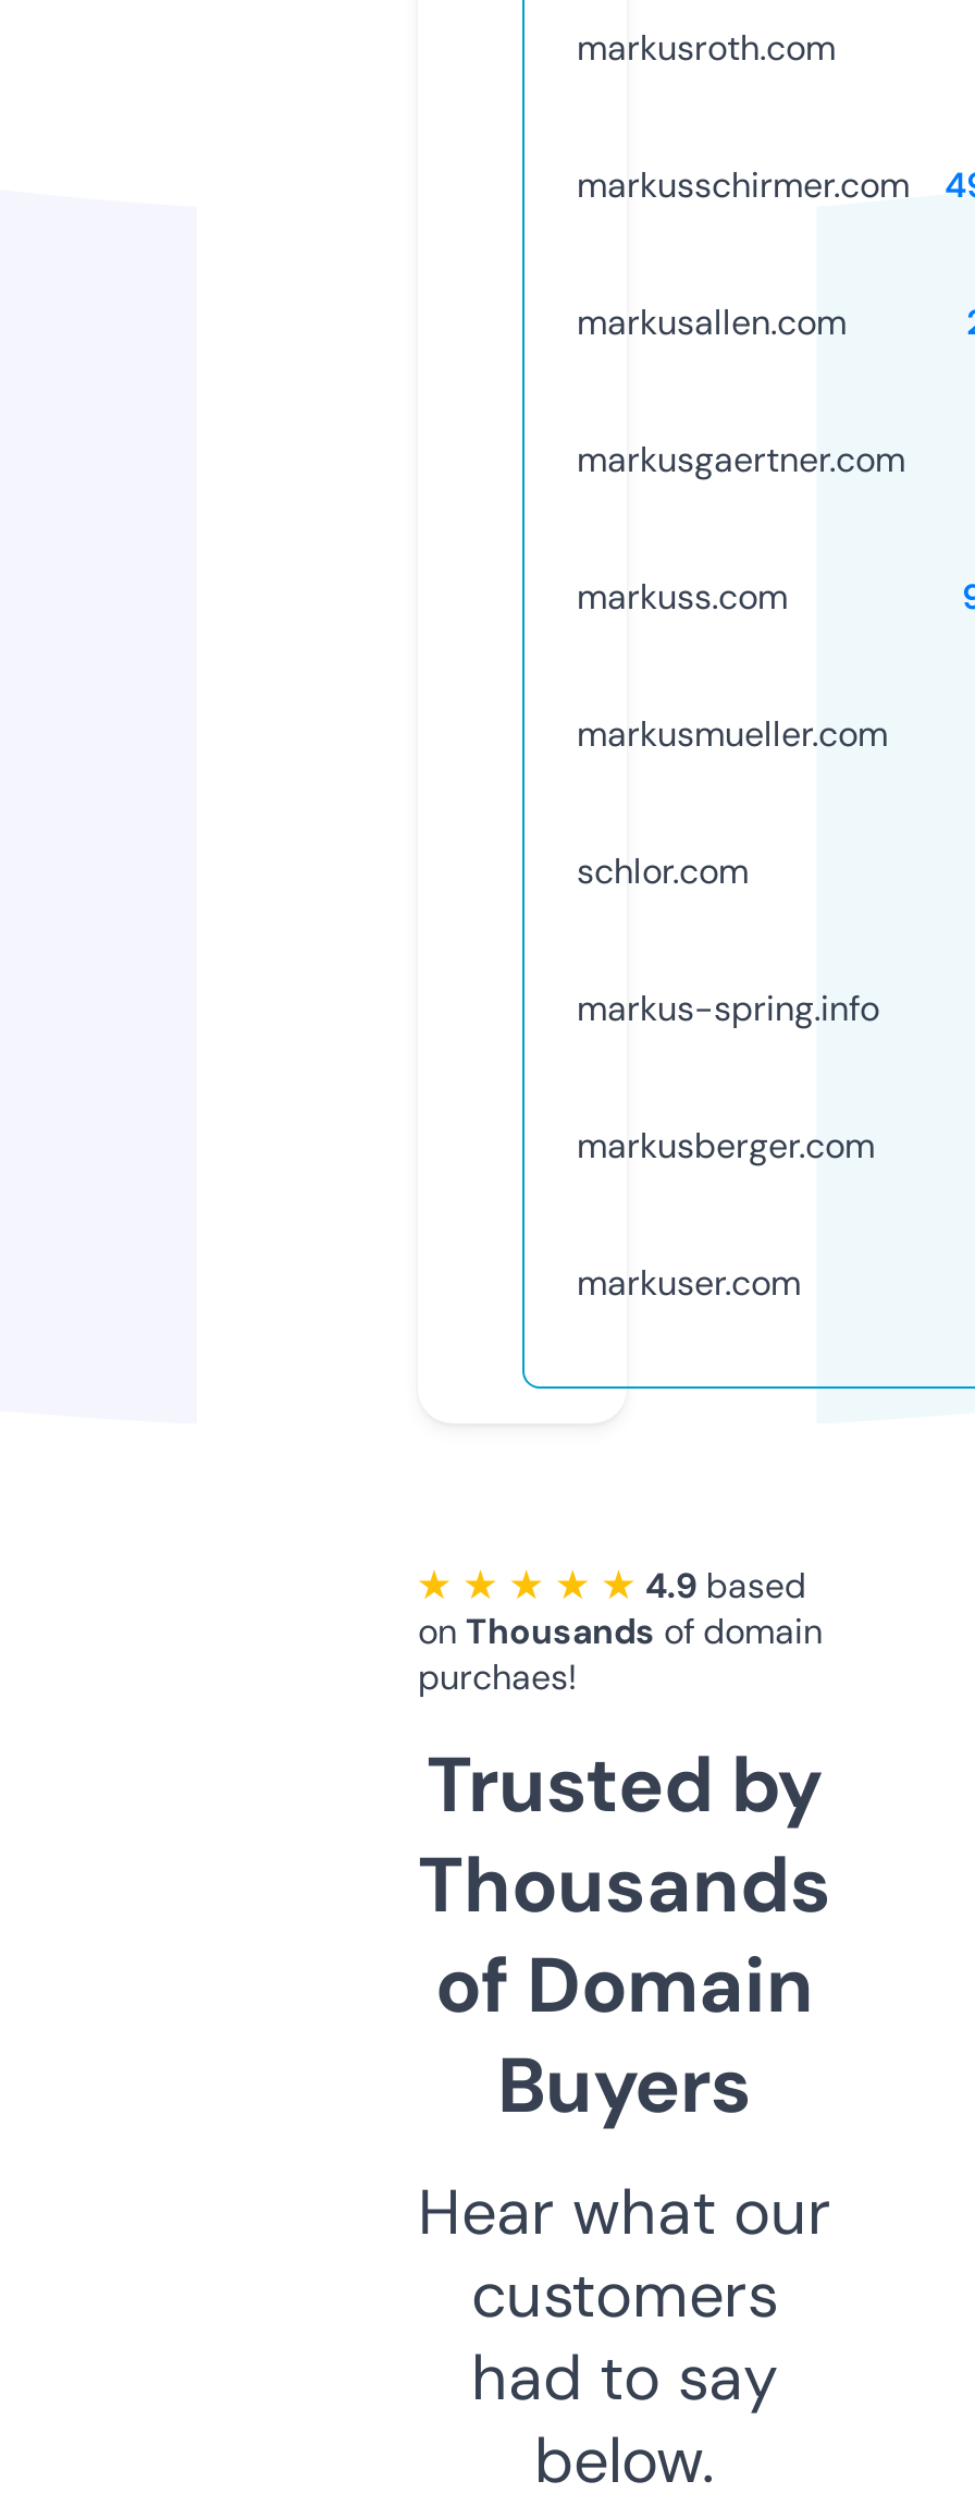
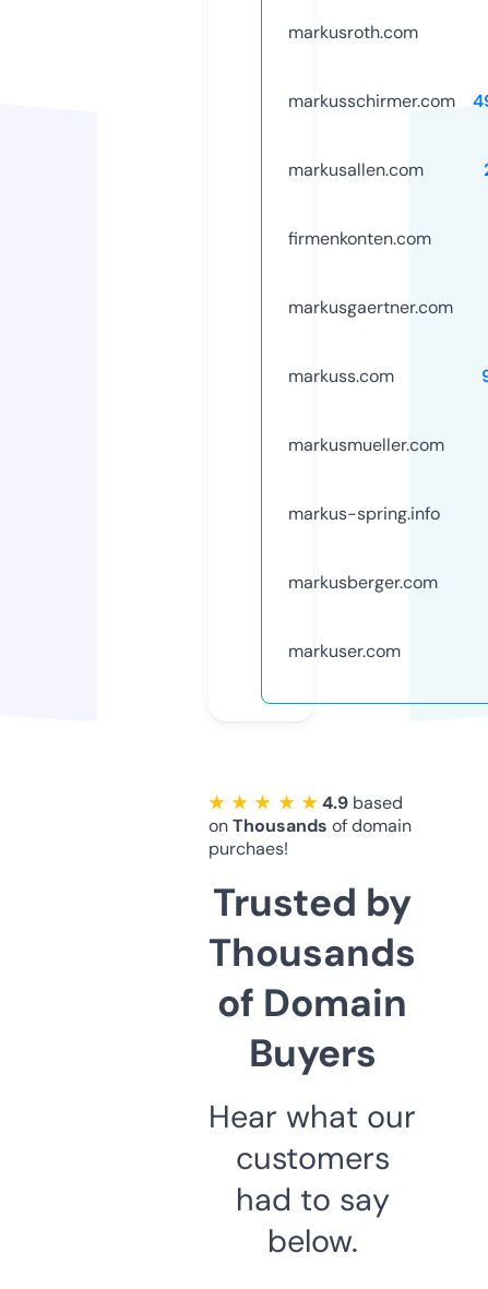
none -> [288,227,431,250] firmenkonten.com
moved [577,436,905,756] -> [288,296,453,456]: markusgaertner.com | markuss.com | markusmueller.com
[577,848,749,894] schlor.com -> none

